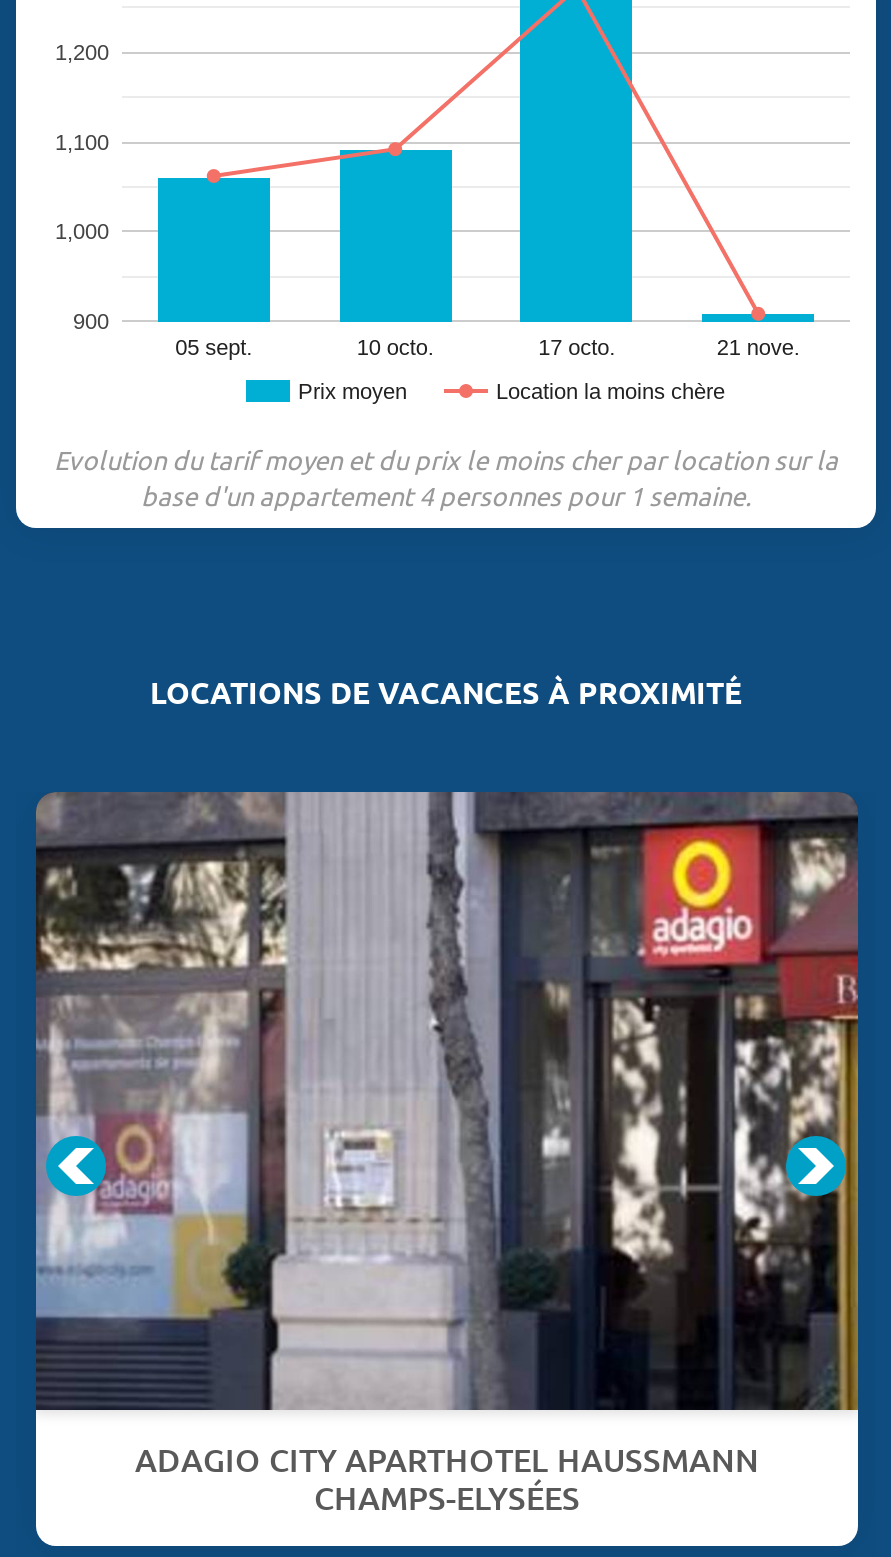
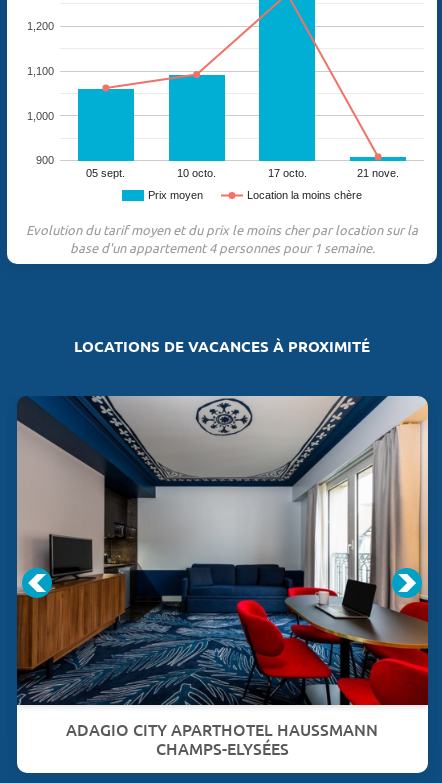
[34,792,860,1412] [image] -> [16,395,429,706] [image]

